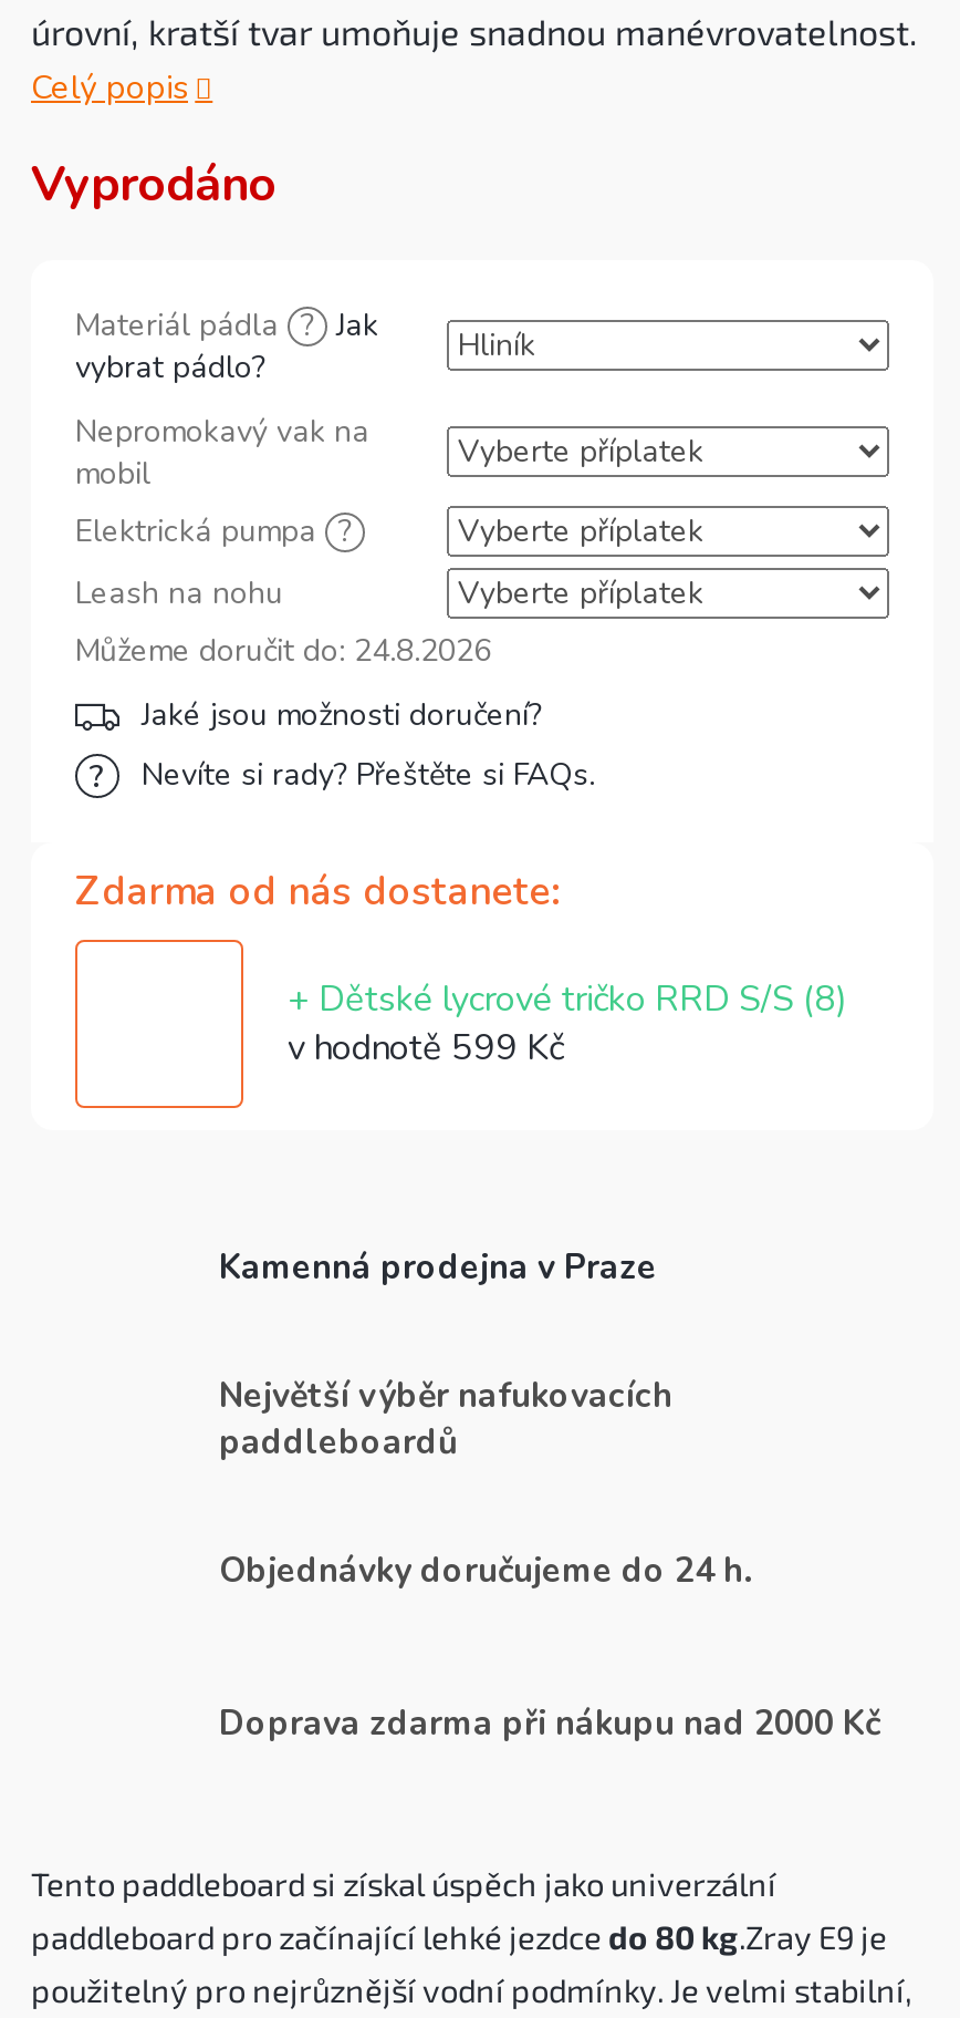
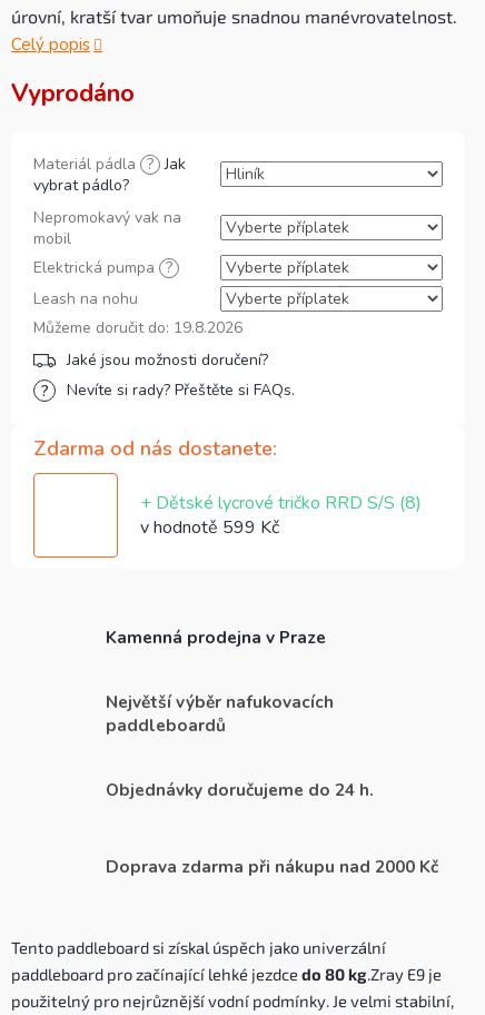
[75,630,491,672] Můžeme doručit do: 24.8.2026 -> [33,317,242,338] Můžeme doručit do: 19.8.2026

